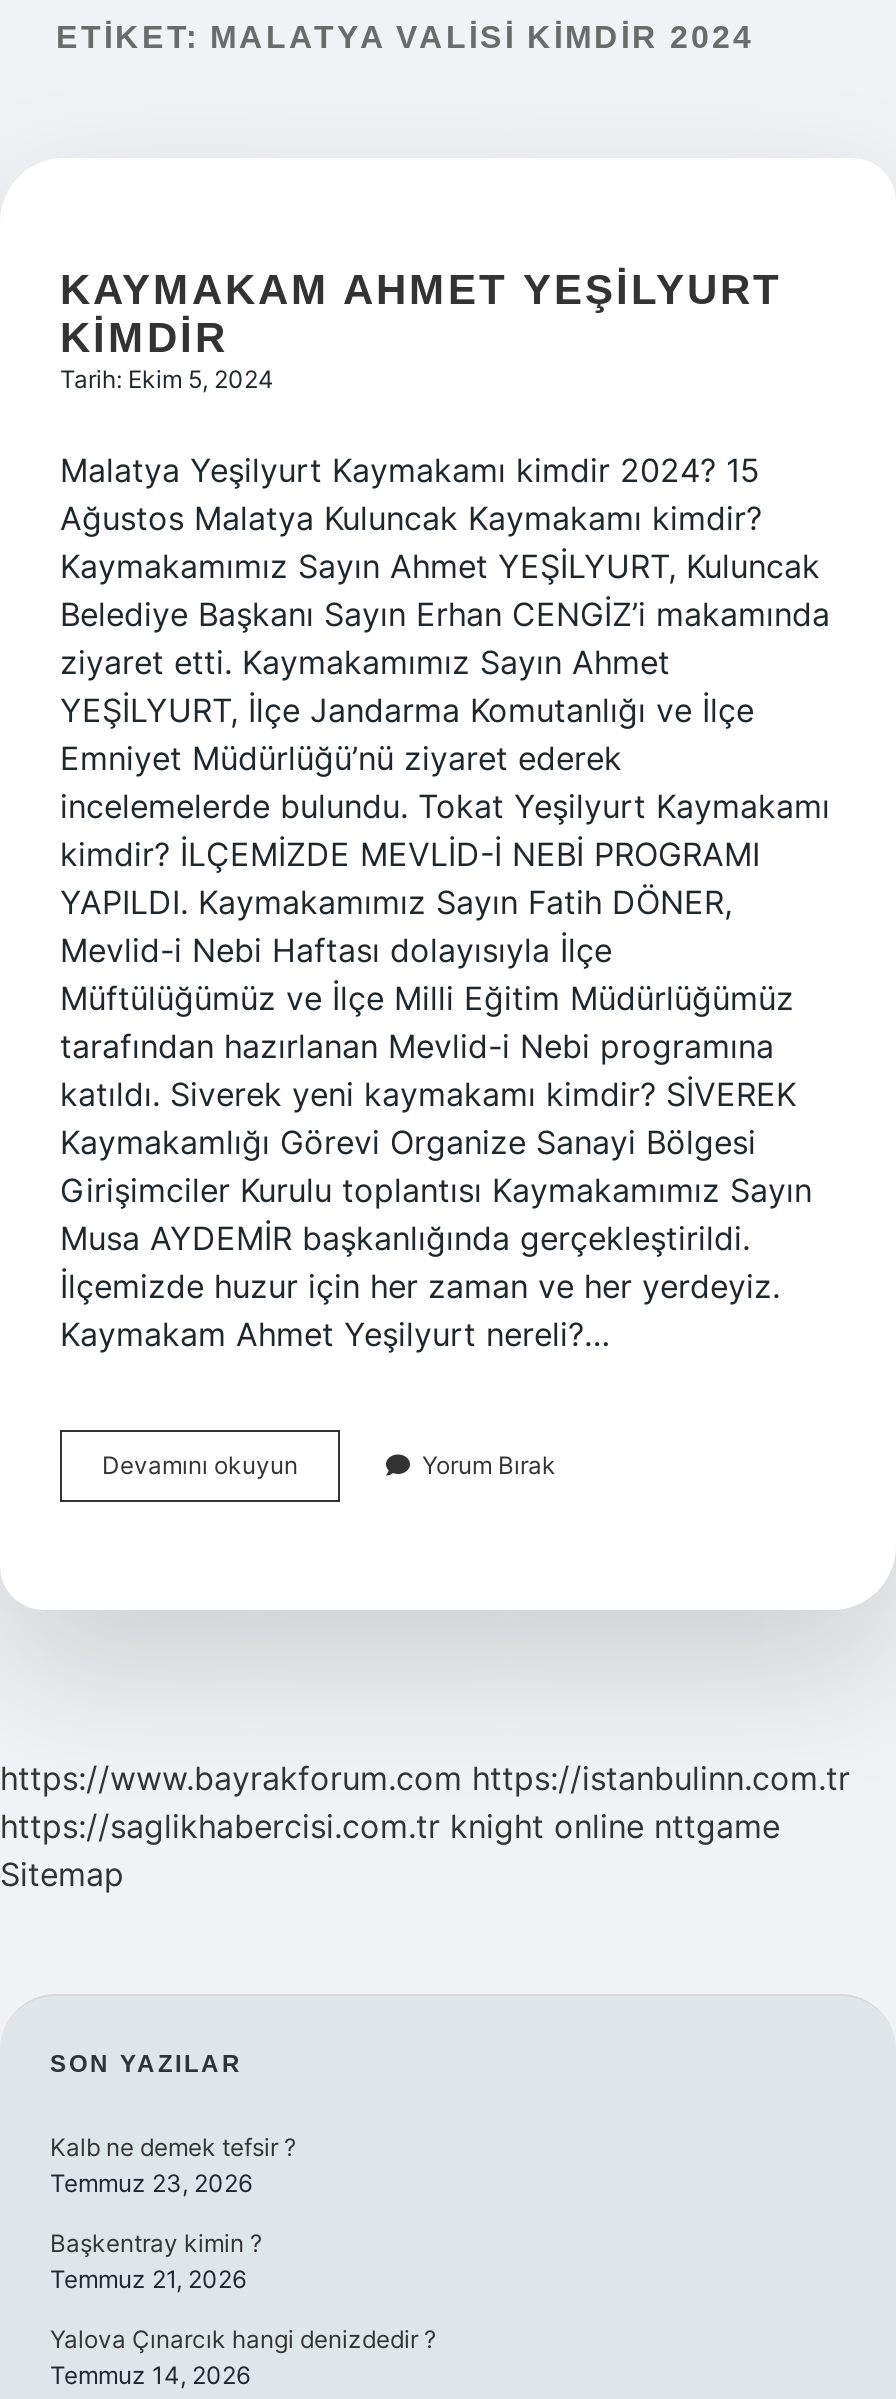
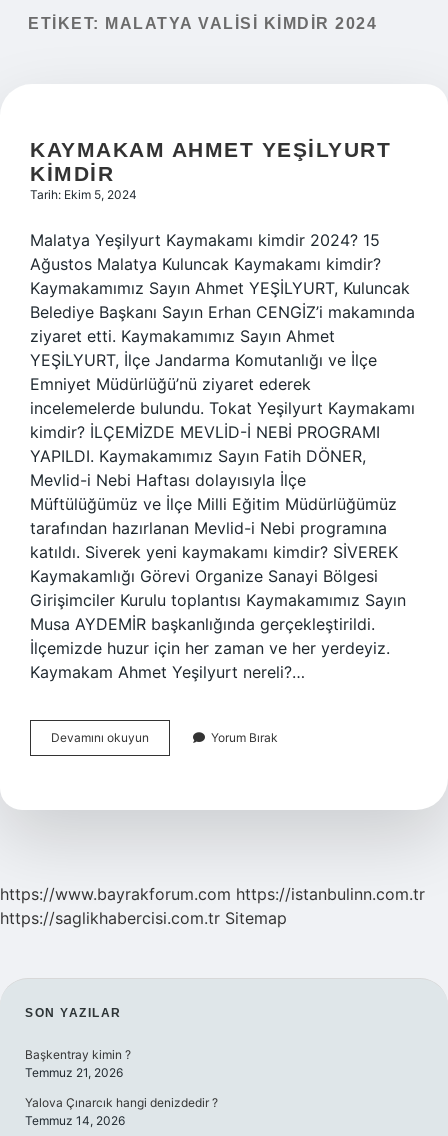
[0,1806,780,1894] https://saglikhabercisi.com.tr knight online nttgame | Sitemap -> [0,908,287,928] https://saglikhabercisi.com.tr Sitemap
[50,2132,296,2198] Kalb ne demek tefsir ? | Temmuz 23, 2026 -> none

